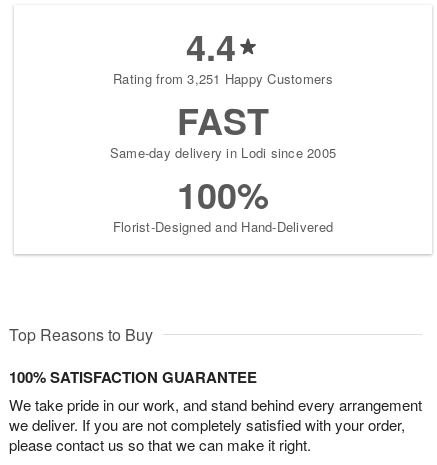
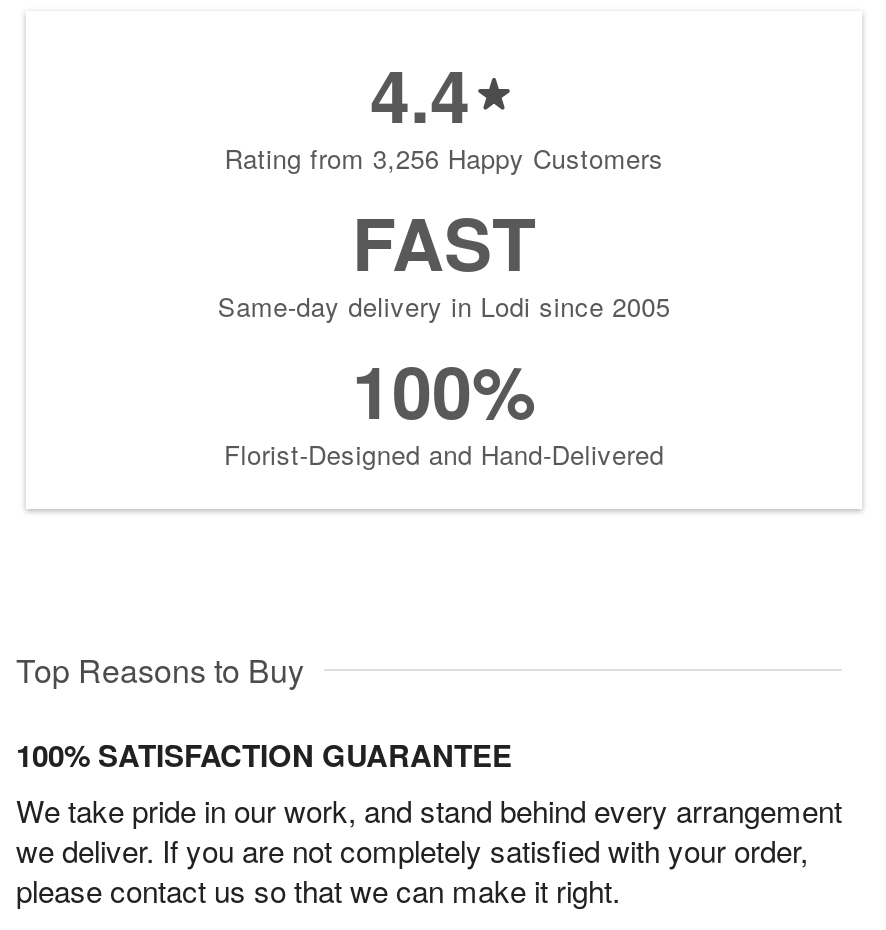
[113,69,333,88] Rating from 3,251 Happy Customers -> [224,140,664,178] Rating from 3,256 Happy Customers

